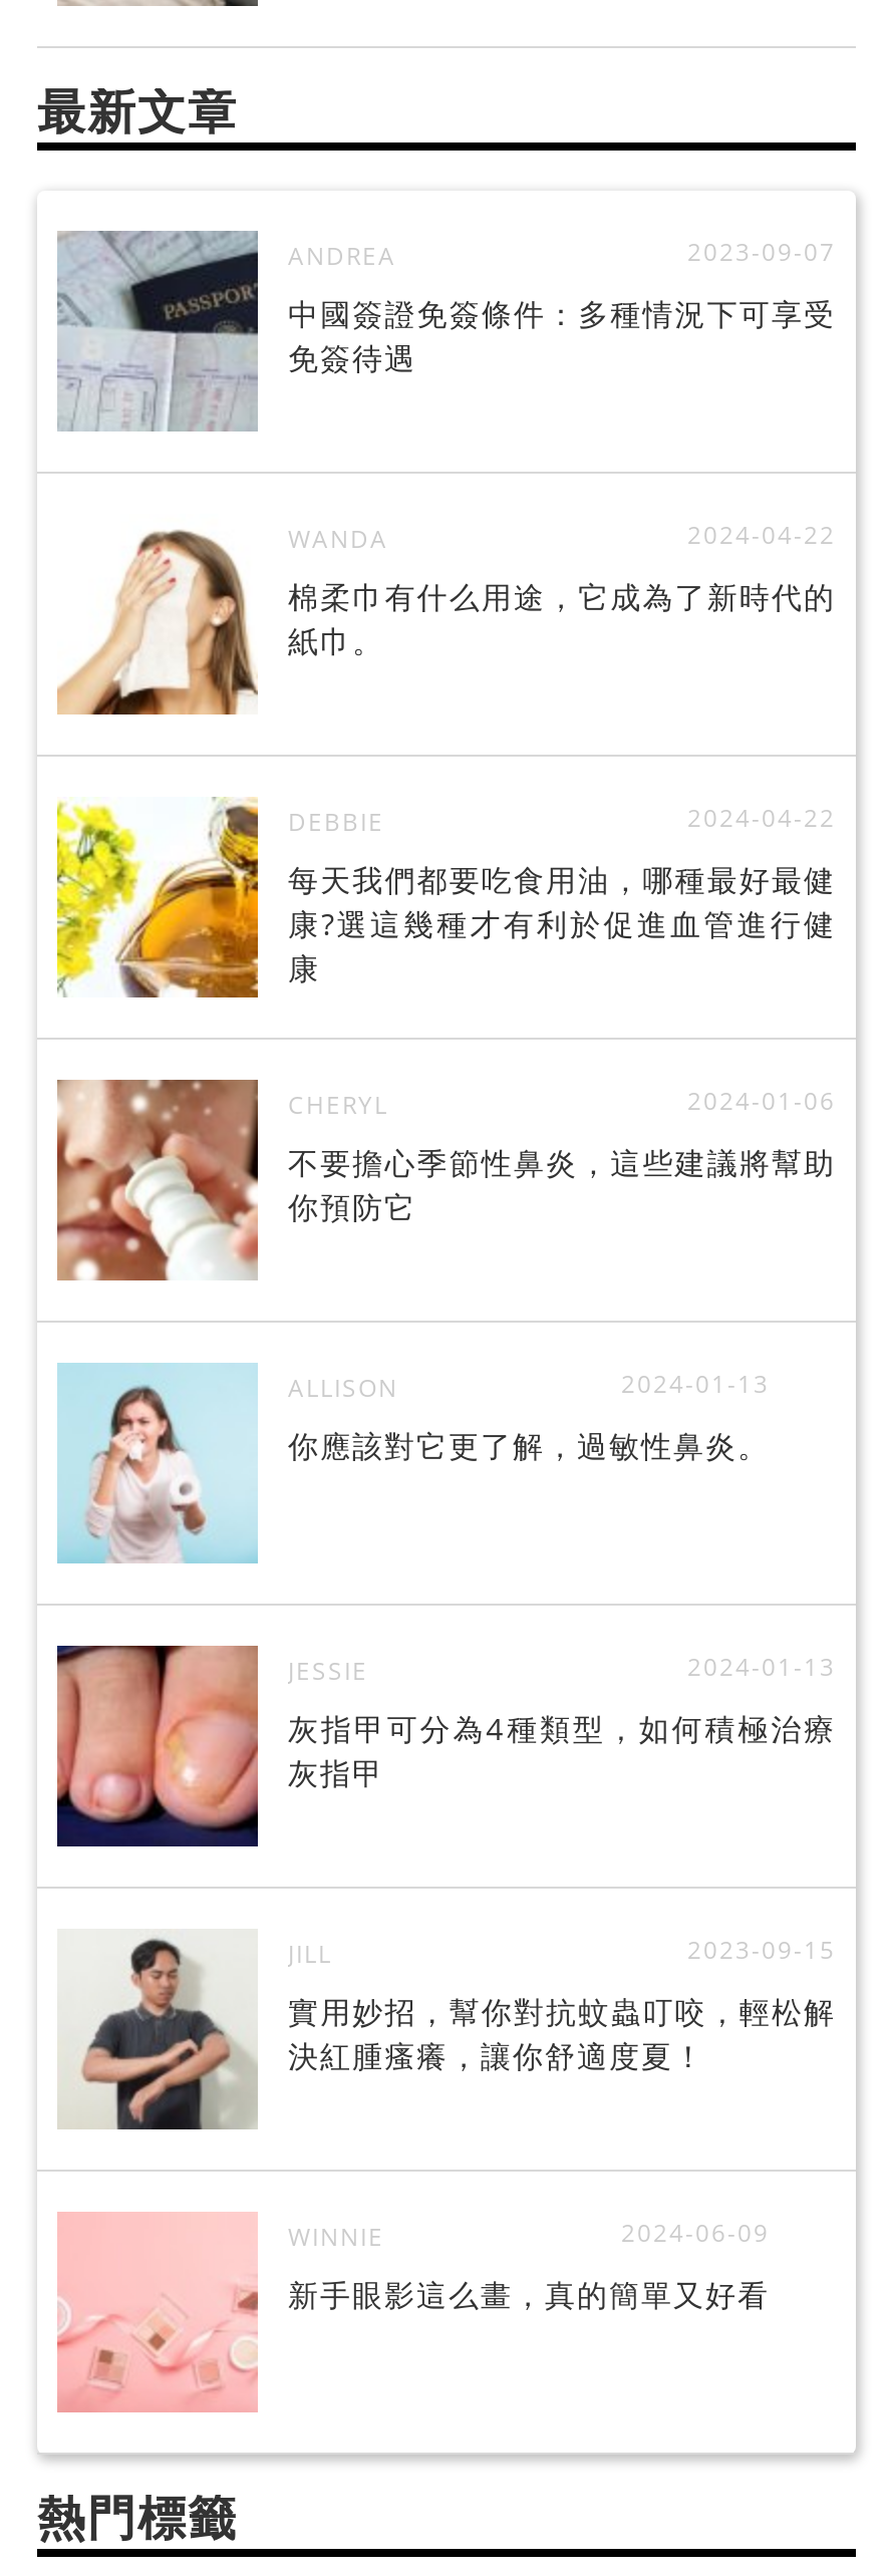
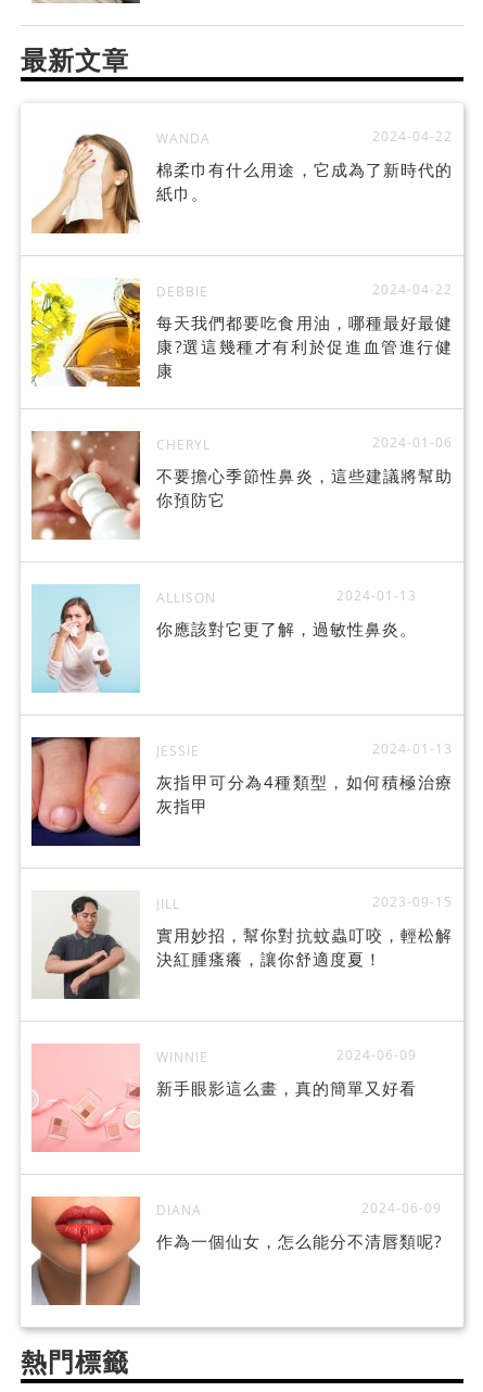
[55,229,836,432] [image] | ANDREA | 2023-09-07 | 中國簽證免簽條件：多種情況下可享受 | 免簽待遇 -> none
moved [57,518,836,2314] -> [31,127,453,1099]: [image] | WANDA | 2024-04-22 | ... | 2024-06-09 | 新手眼影這么畫，真的簡單又好看
moved [55,2274,262,2410] -> [30,1077,142,1151]: [image]
none -> [30,1197,442,1306] [image] | DIANA | 2024-06-09 | 作為一個仙女，怎么能分不清唇類呢?

